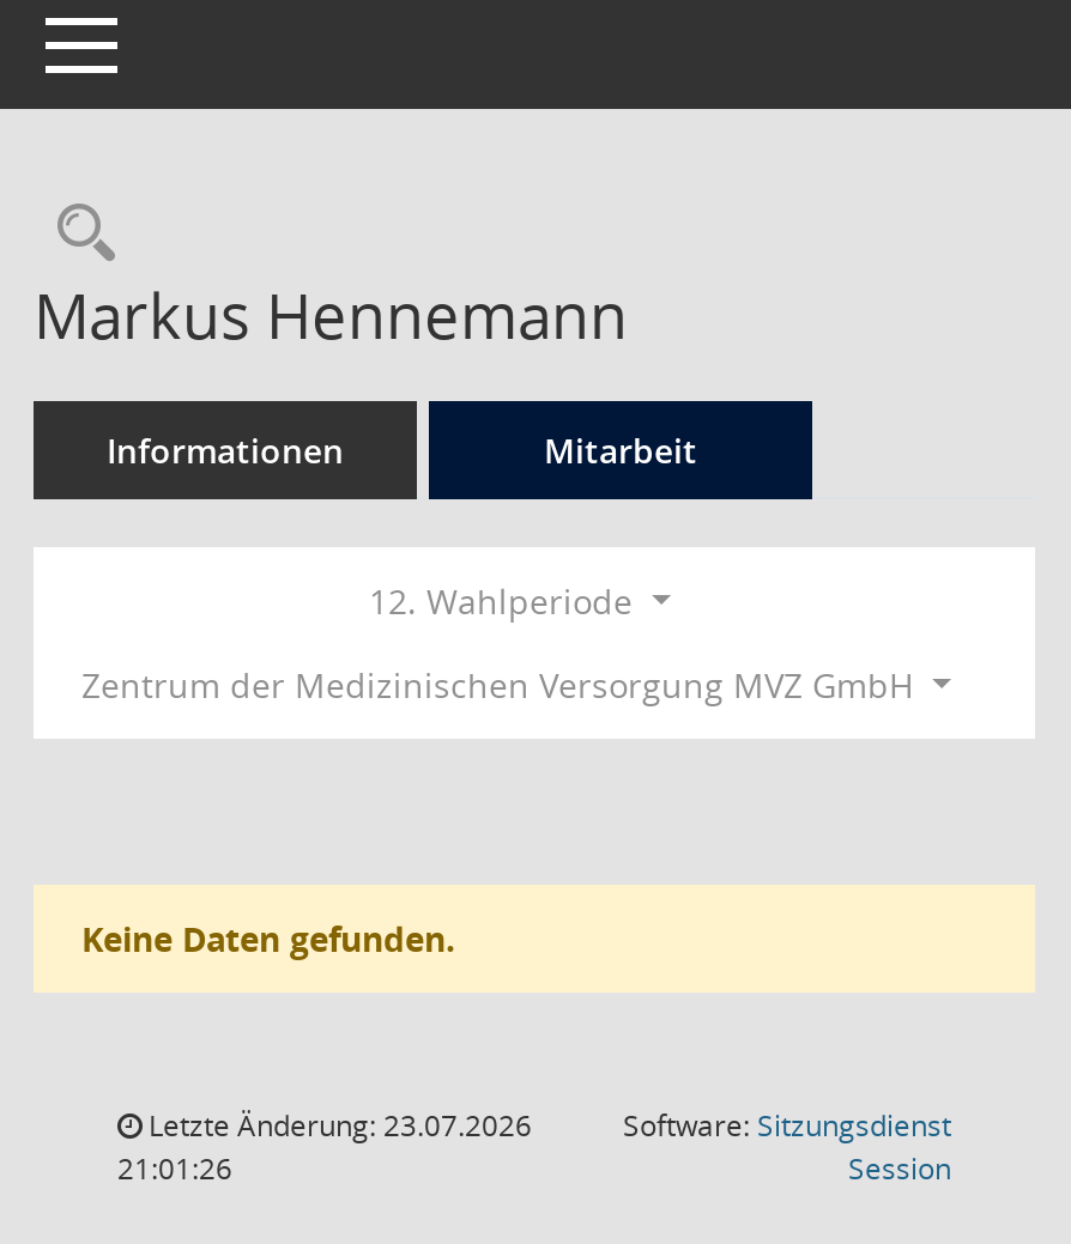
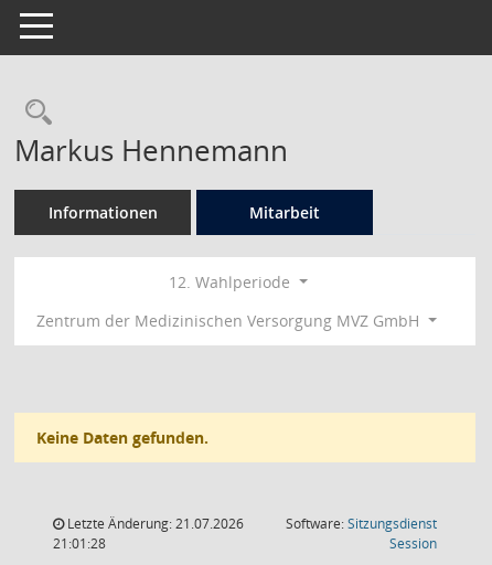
[141,1105,532,1146] Letzte Änderung: 23.07.2026 -> [64,514,244,533] Letzte Änderung: 21.07.2026
[117,1148,232,1189] 21:01:26 -> [53,534,106,553] 21:01:28

